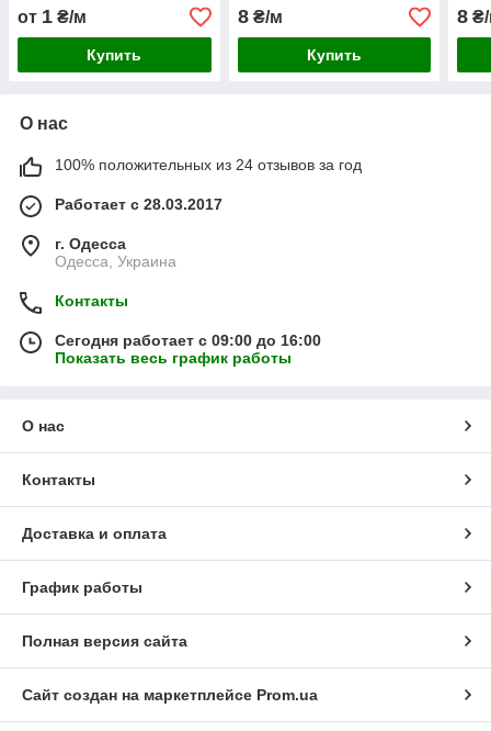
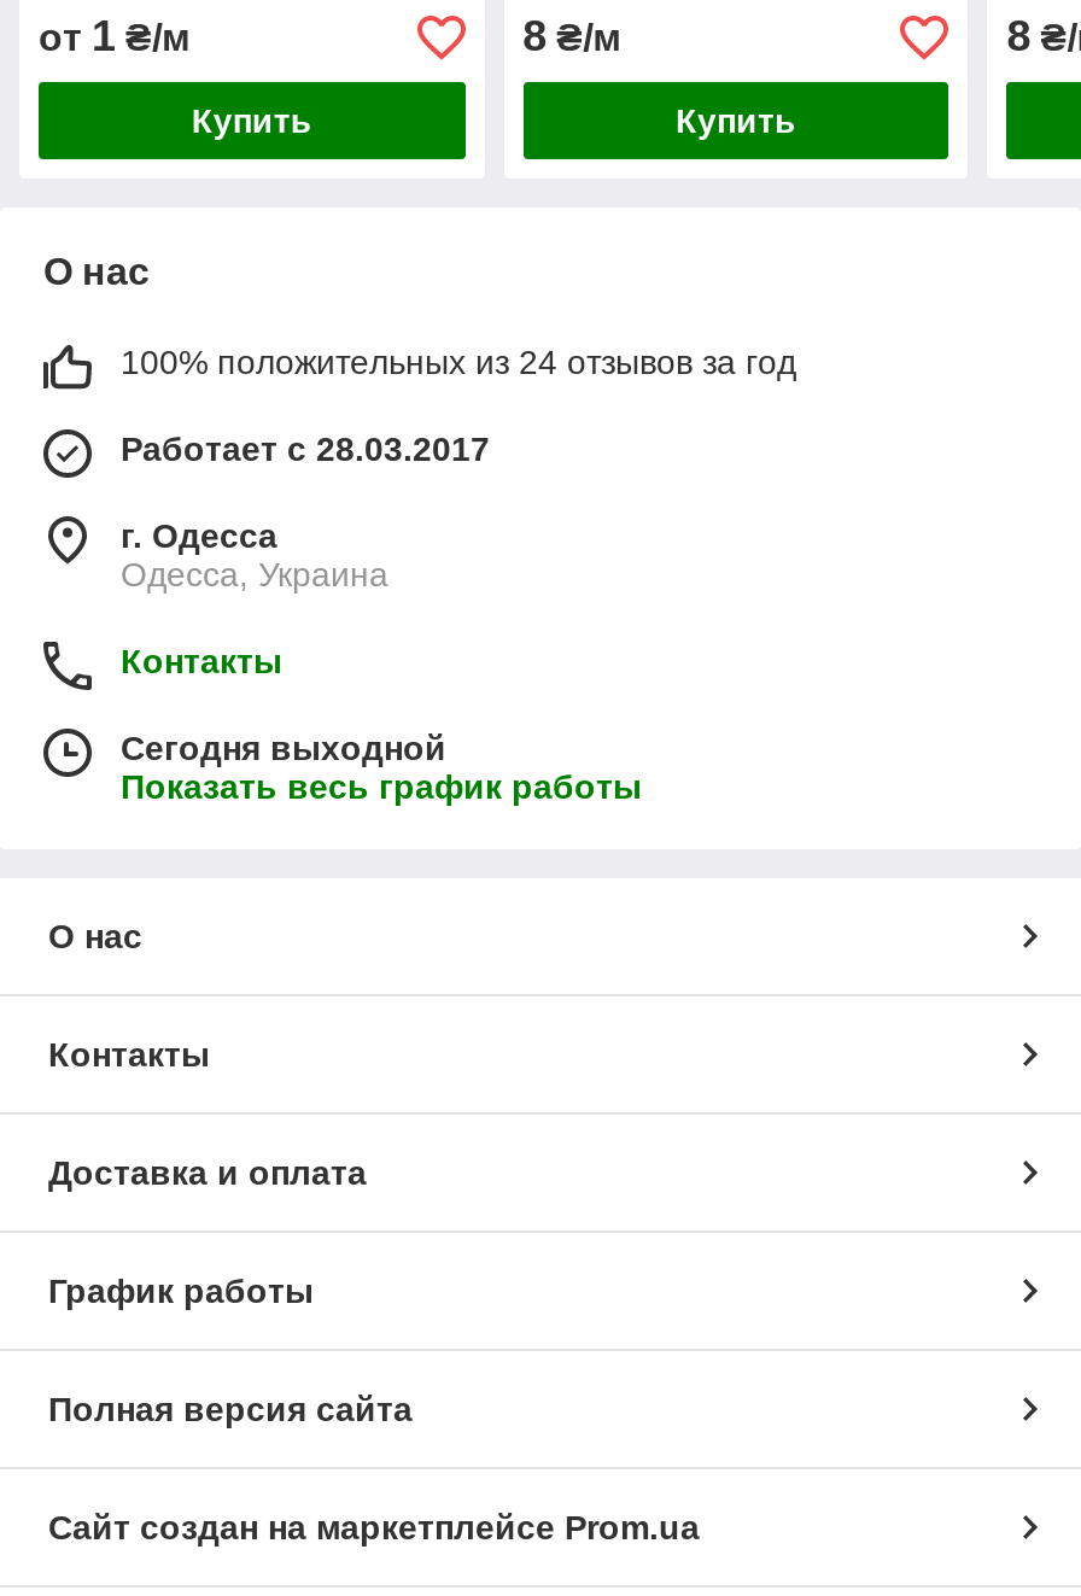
[55,332,321,349] Сегодня работает с 09:00 до 16:00 -> [121,730,446,768] Сегодня выходной

